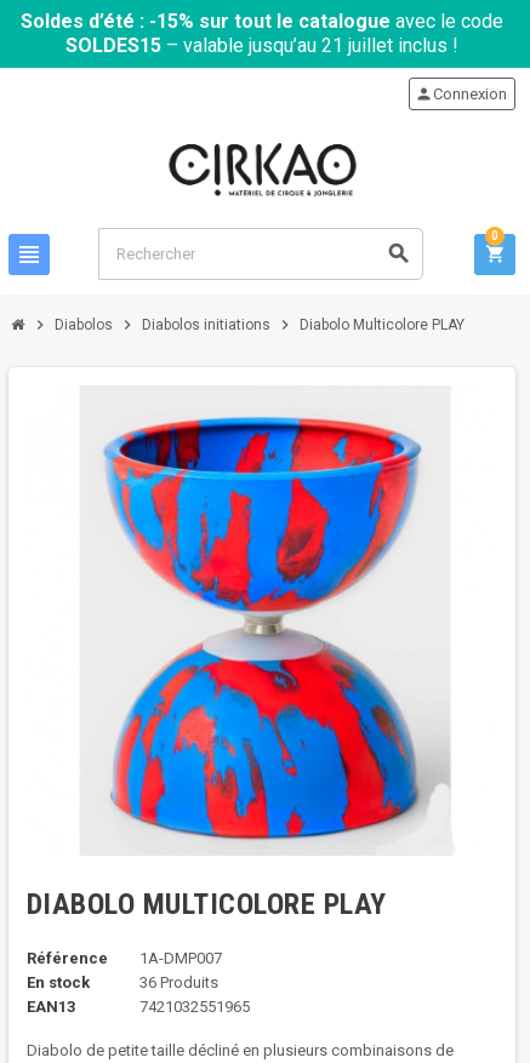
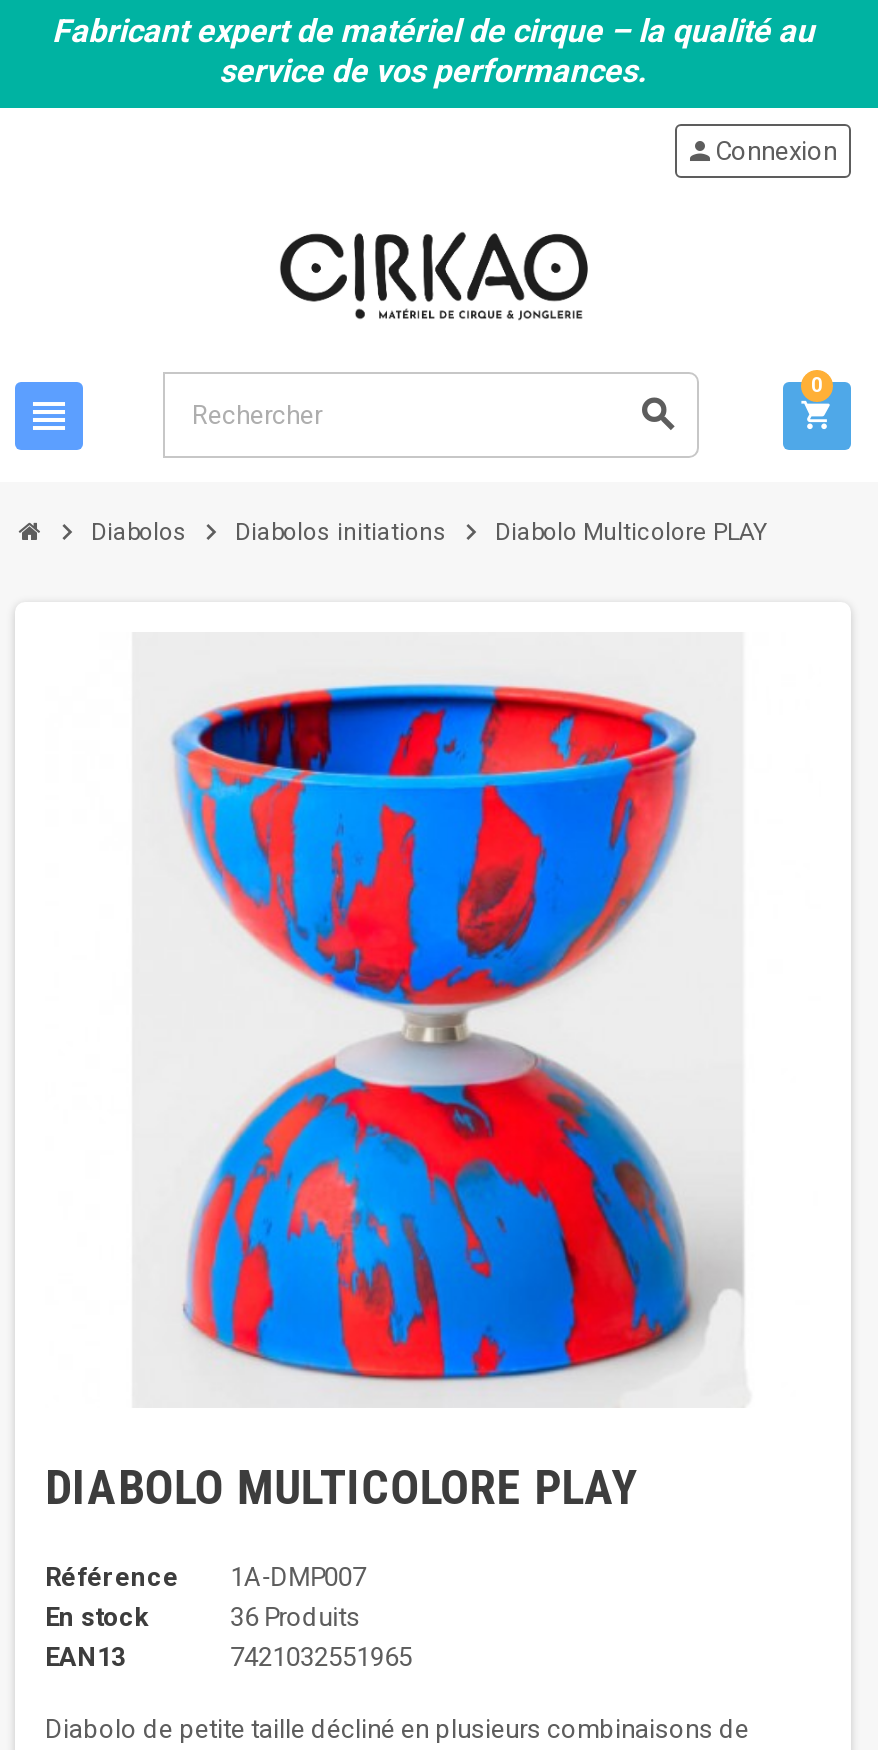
[21,10,503,57] Soldes d’été : -15% sur tout le catalogue avec le code | SOLDES15 – valable jusqu’au 21 juillet inclus ! -> [52,12,814,90] Fabricant expert de matériel de cirque – la qualité au | service de vos performances.

